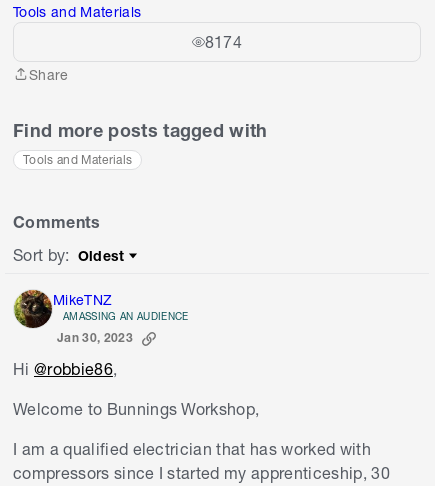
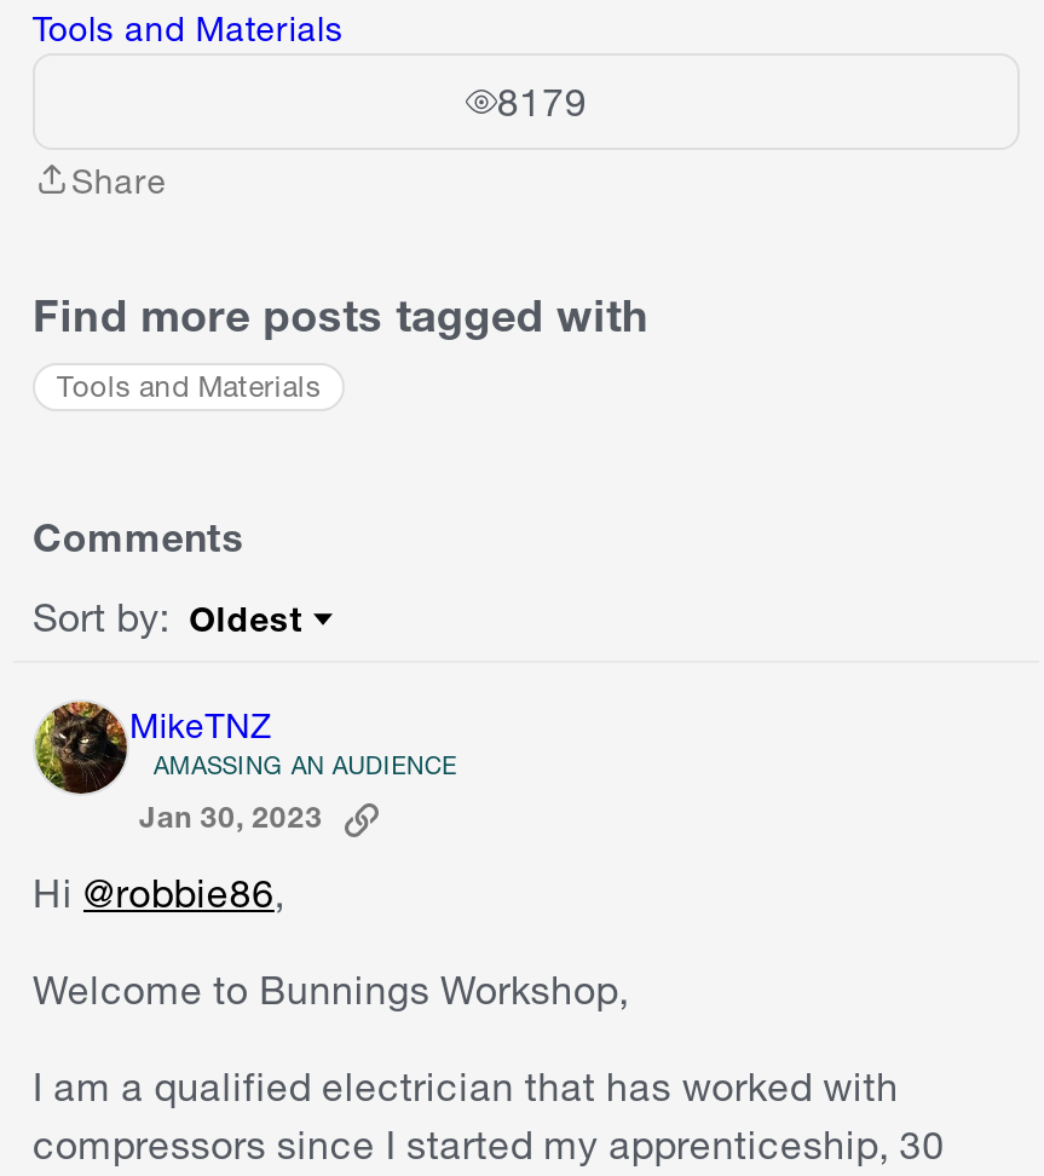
[205,32,242,51] 8174 -> [497,78,587,124] 8179

